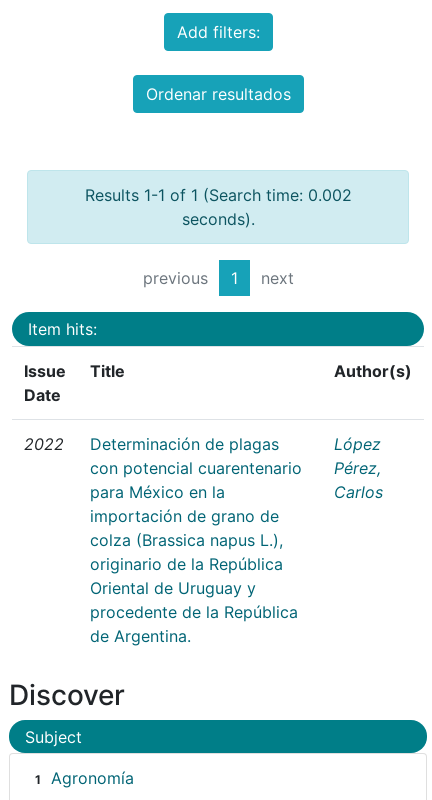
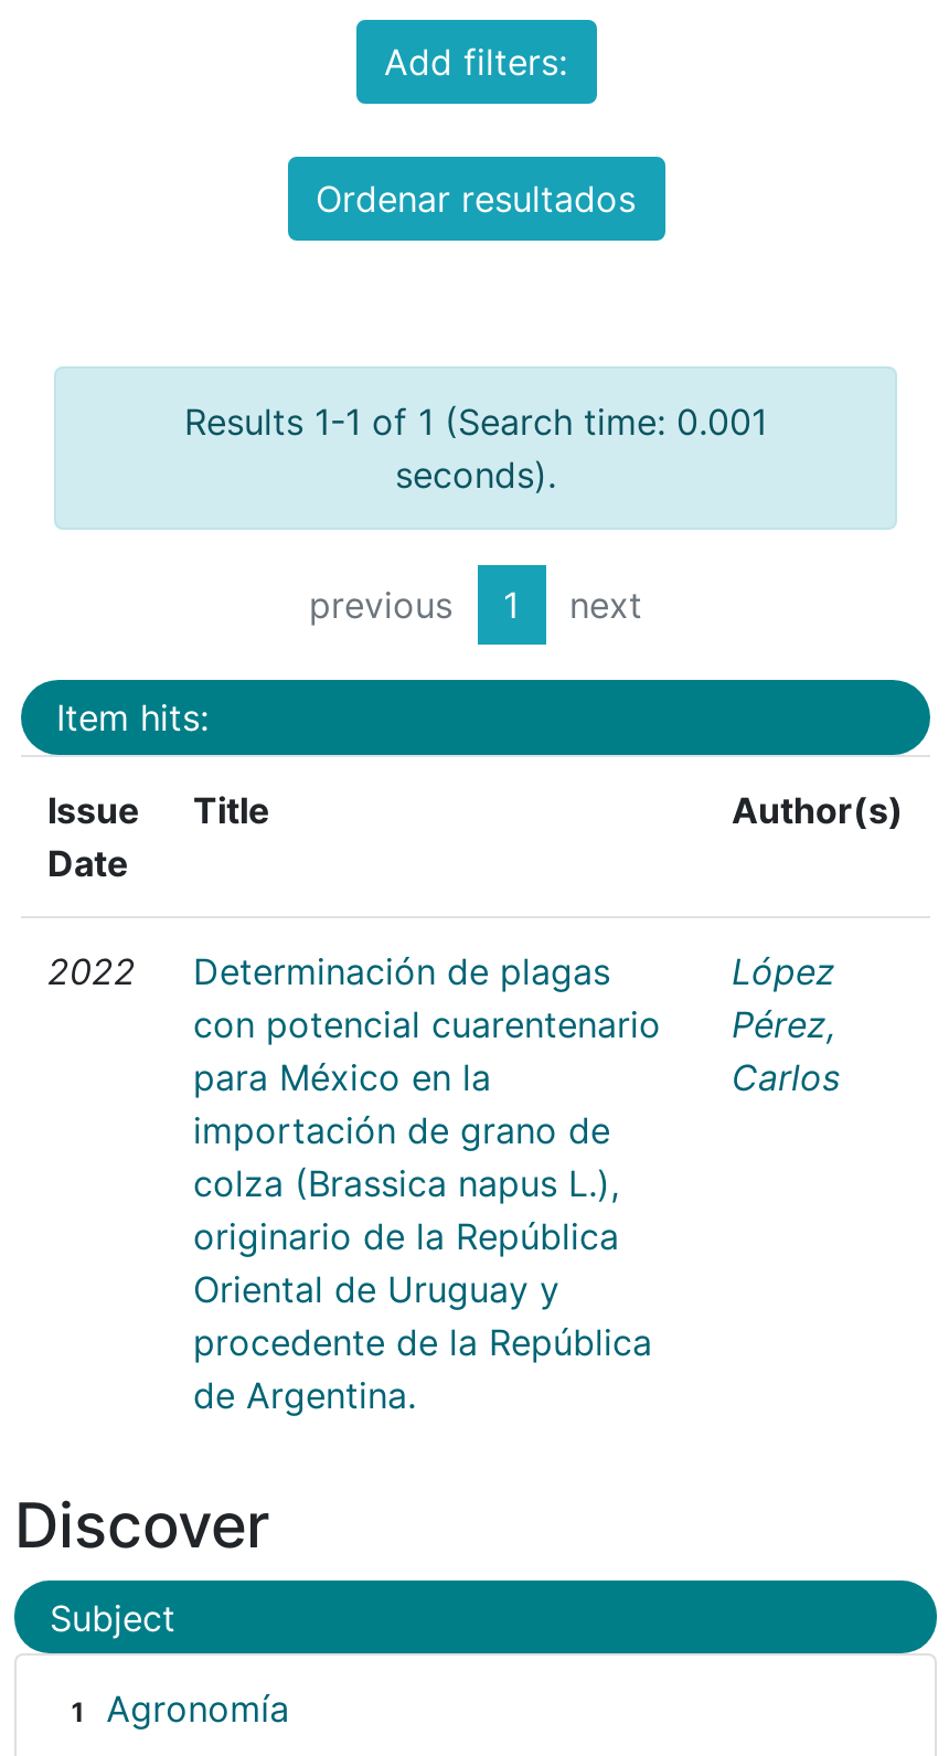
[84,185,351,205] Results 1-1 of 1 (Search time: 0.002 -> [184,400,767,444] Results 1-1 of 1 (Search time: 0.001

